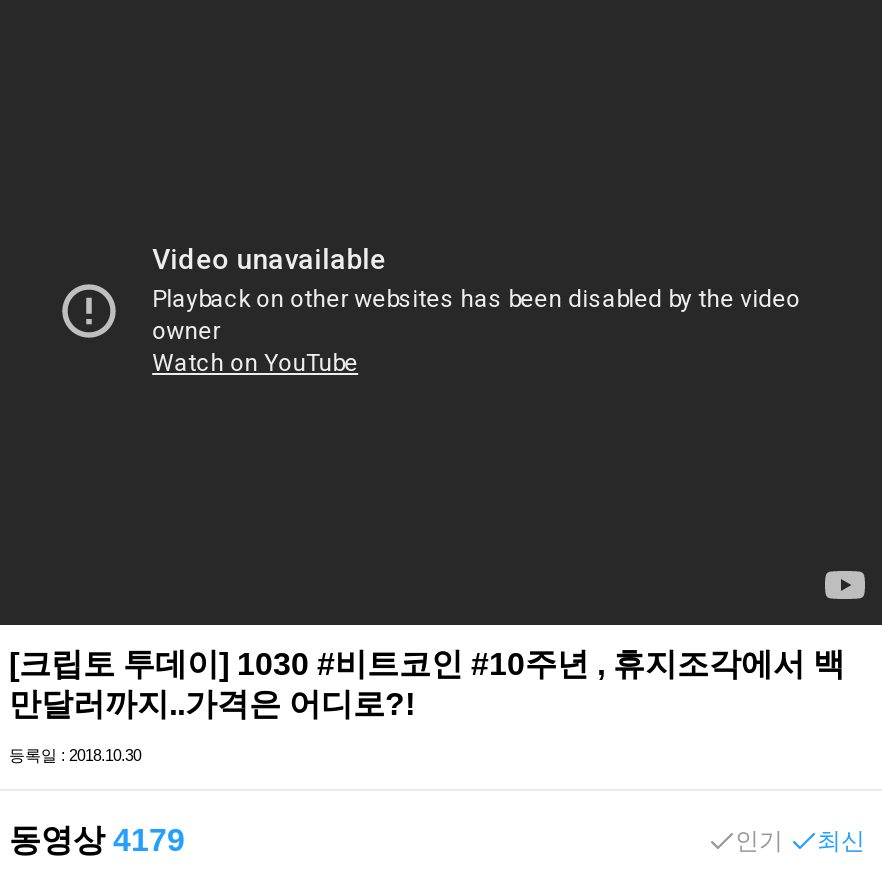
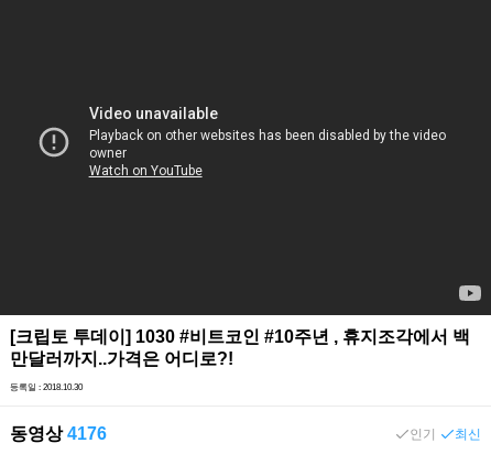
[9,823,185,857] 동영상 4179 -> [10,424,107,443] 동영상 4176

